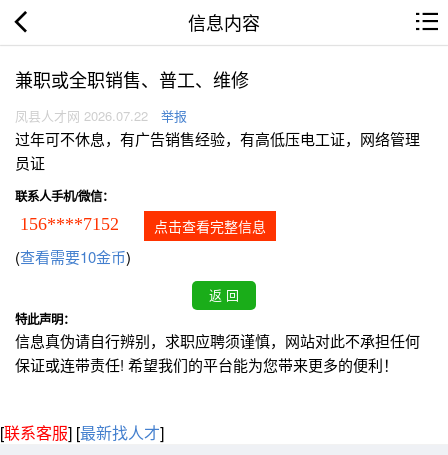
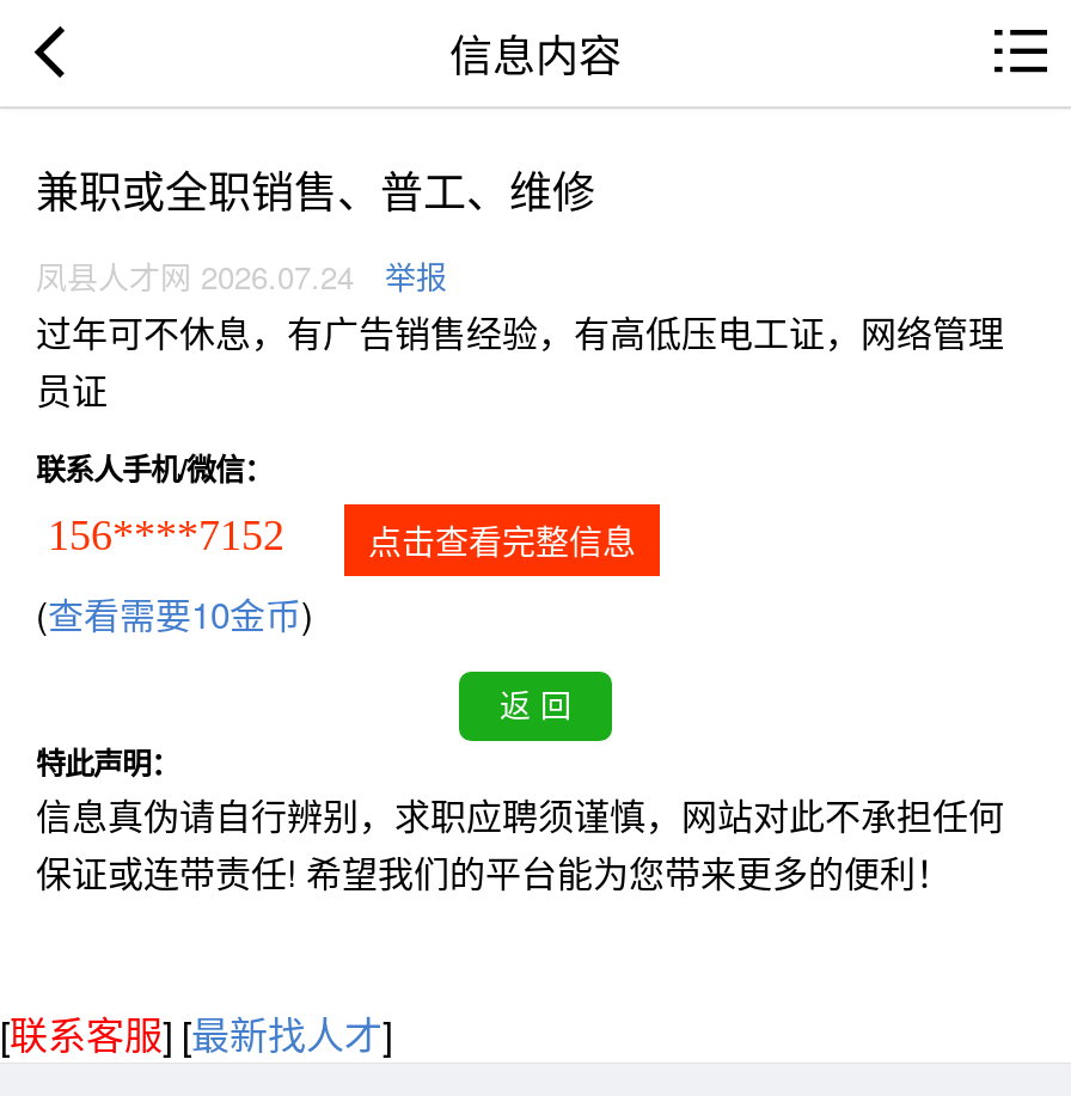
[15,106,187,125] 凤县人才网 2026.07.22 举报 -> [36,254,447,299] 凤县人才网 2026.07.24 举报

